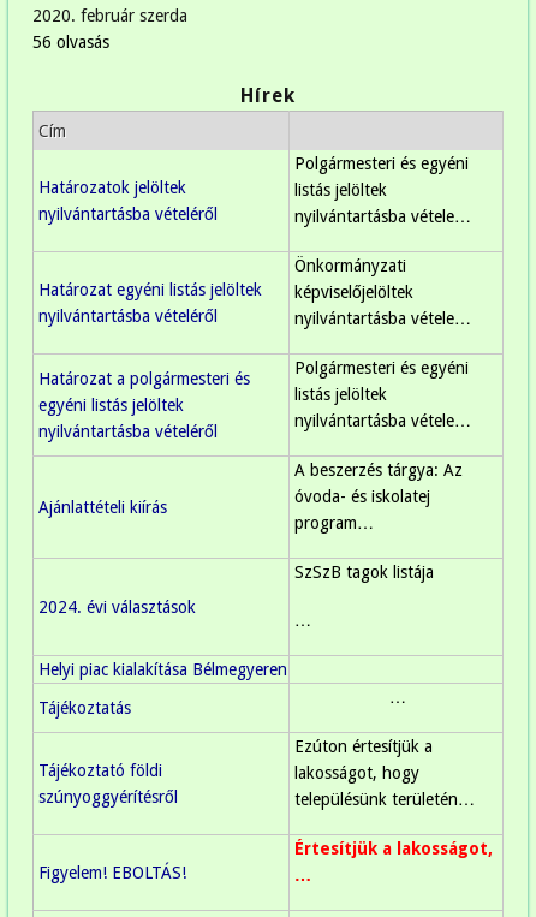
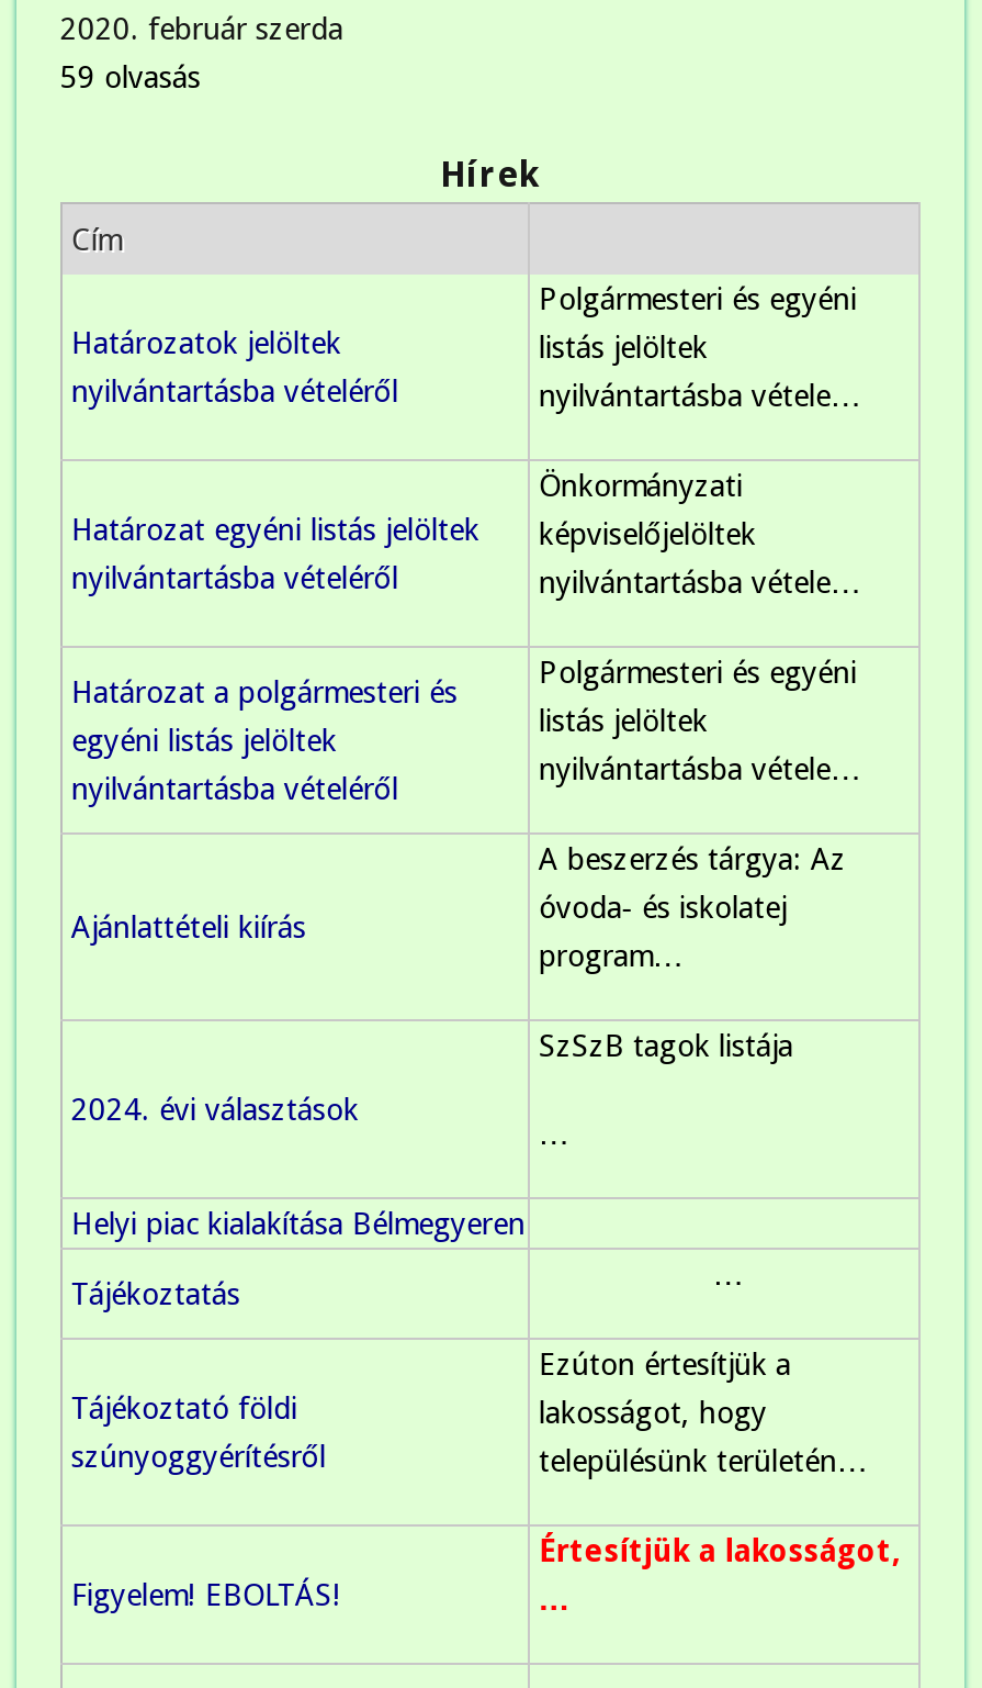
[32,32,109,52] 56 olvasás -> [60,59,201,94] 59 olvasás

